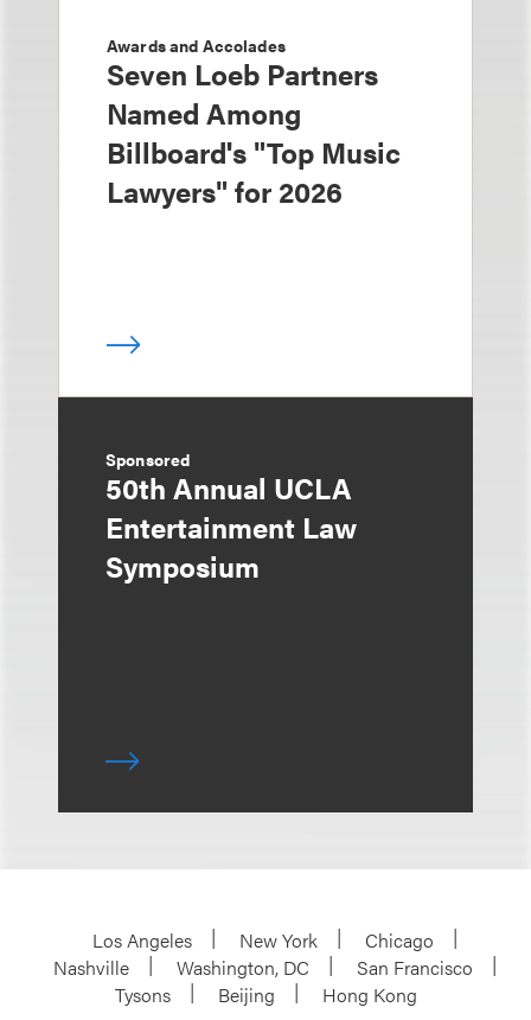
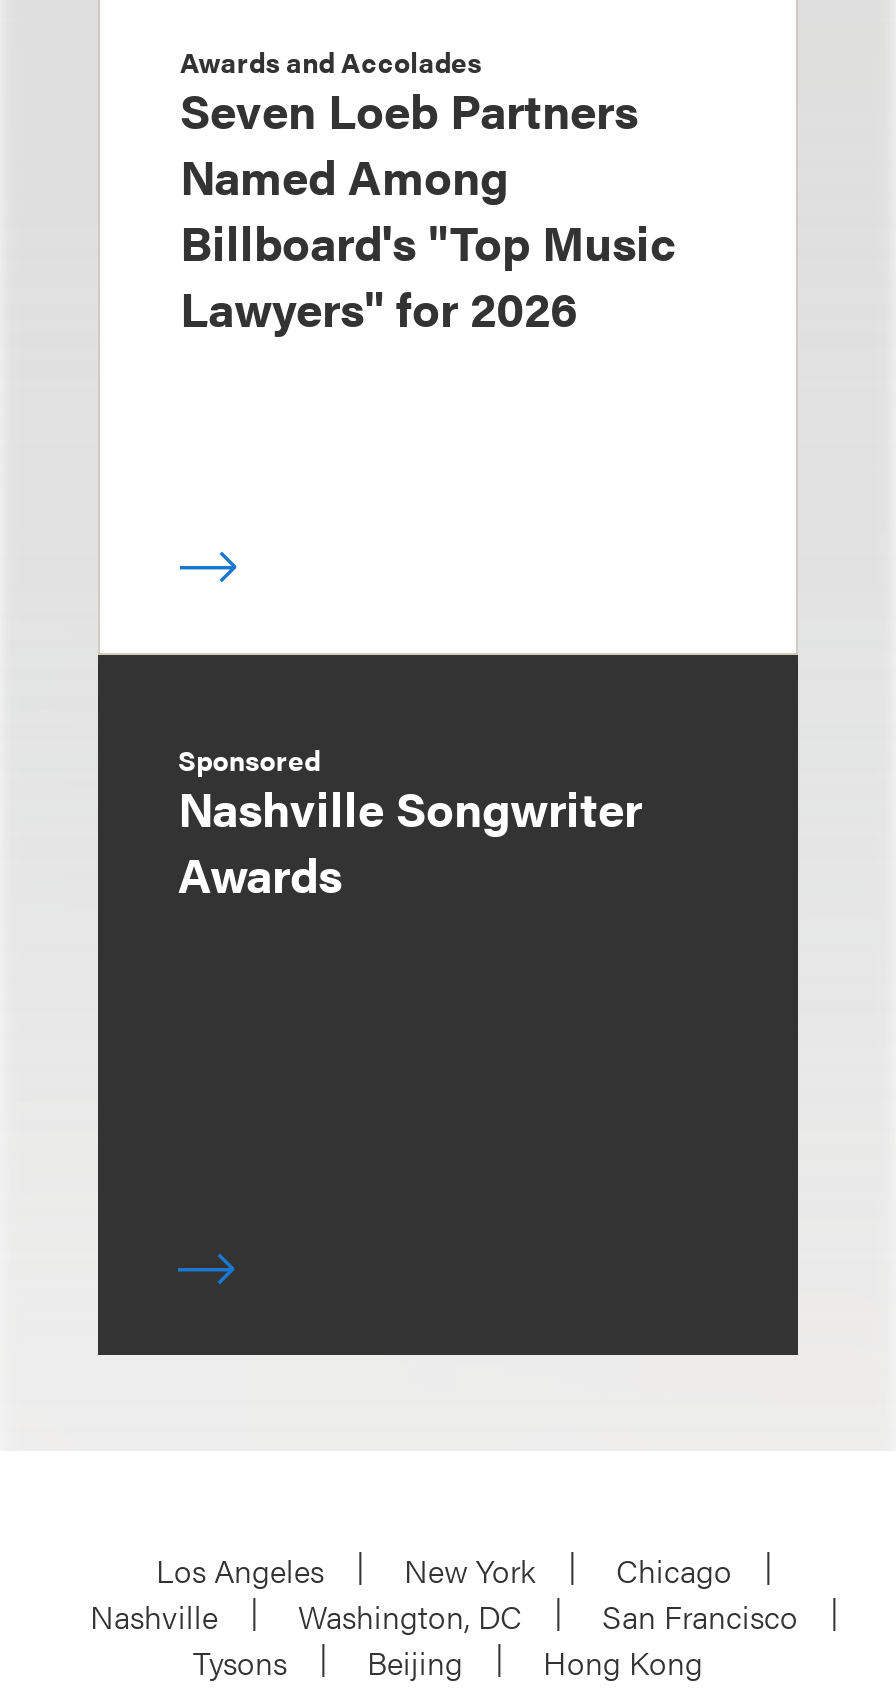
[105,467,357,586] 50th Annual UCLA | Entertainment Law | Symposium -> [178,773,642,907] Nashville Songwriter | Awards

